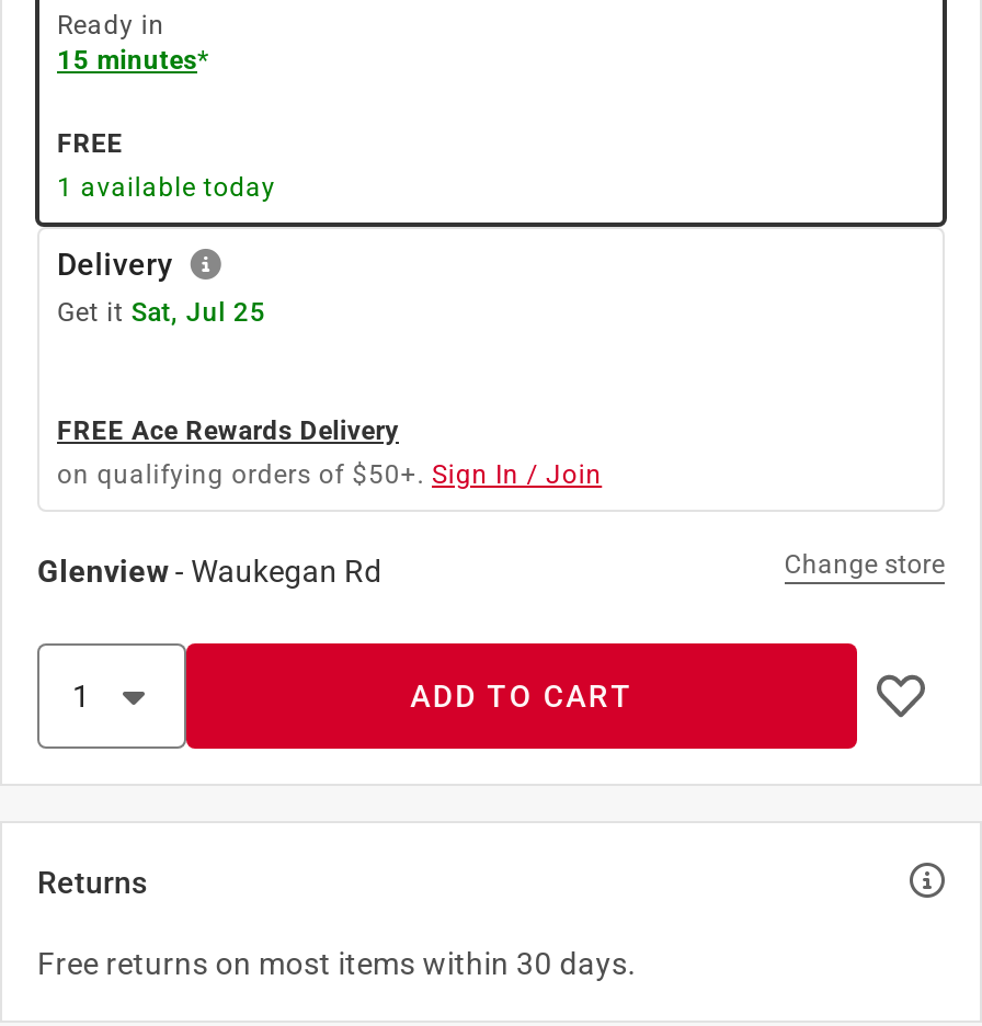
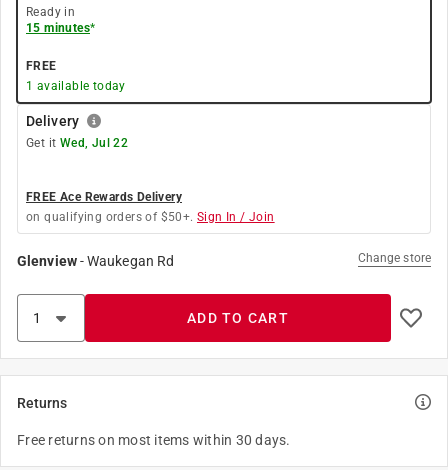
[57,297,266,328] Get it Sat, Jul 25 -> [26,136,128,150] Get it Wed, Jul 22

